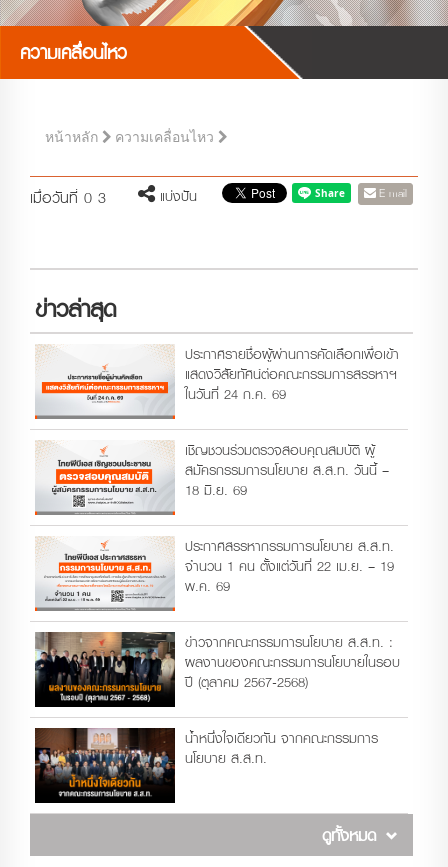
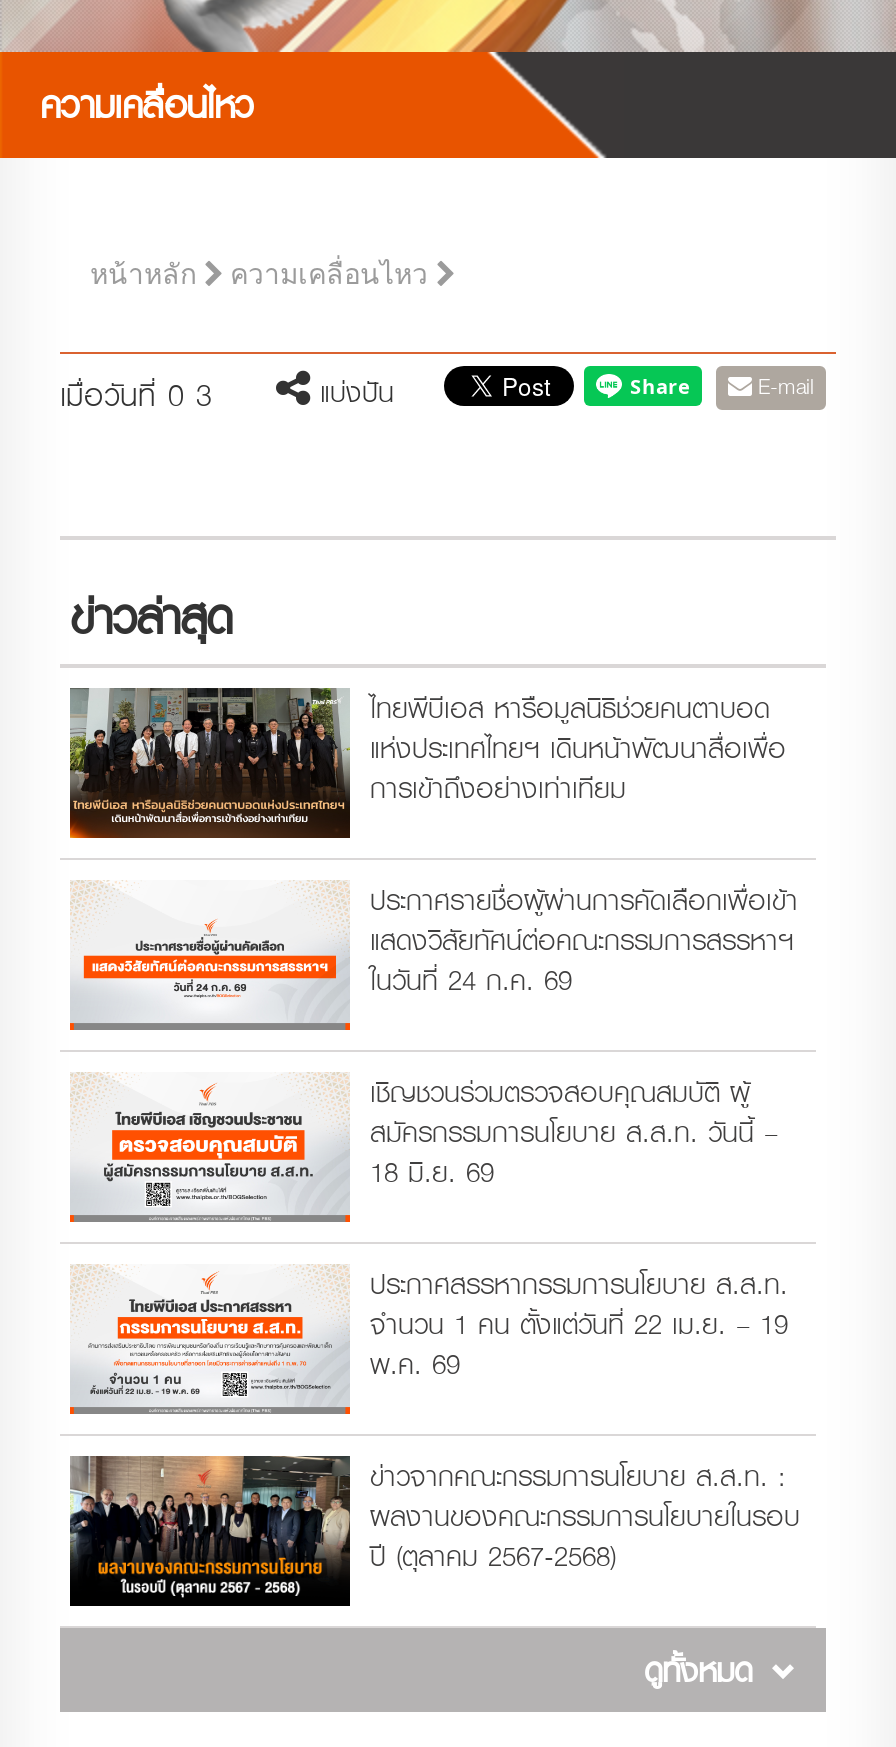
none -> [68,682,786,840] [image] | ไทยพีบีเอส หารือมูลนิธิช่วยคนตาบอด | แห่งประเทศไทยฯ เดินหน้าพัฒนาสื่อเพื่อ | การเข้าถึงอย่างเท่าเทียม
moved [35,341,400,694] -> [70,874,800,1580]: [image] | ประกาศรายชื่อผู้ผ่านการคัดเลือกเพื่อเข้า | แสดงวิสัยทัศน์ต่อคณะกรรมการสรรหาฯ | ... | ผลงานของคณะกรรมการนโยบายในรอบ | ปี (ตุลาคม 2567-2568)
[35,725,378,797] [image] | น้ำหนึ่งใจเดียวกัน จากคณะกรรมการ | นโยบาย ส.ส.ท. -> none

